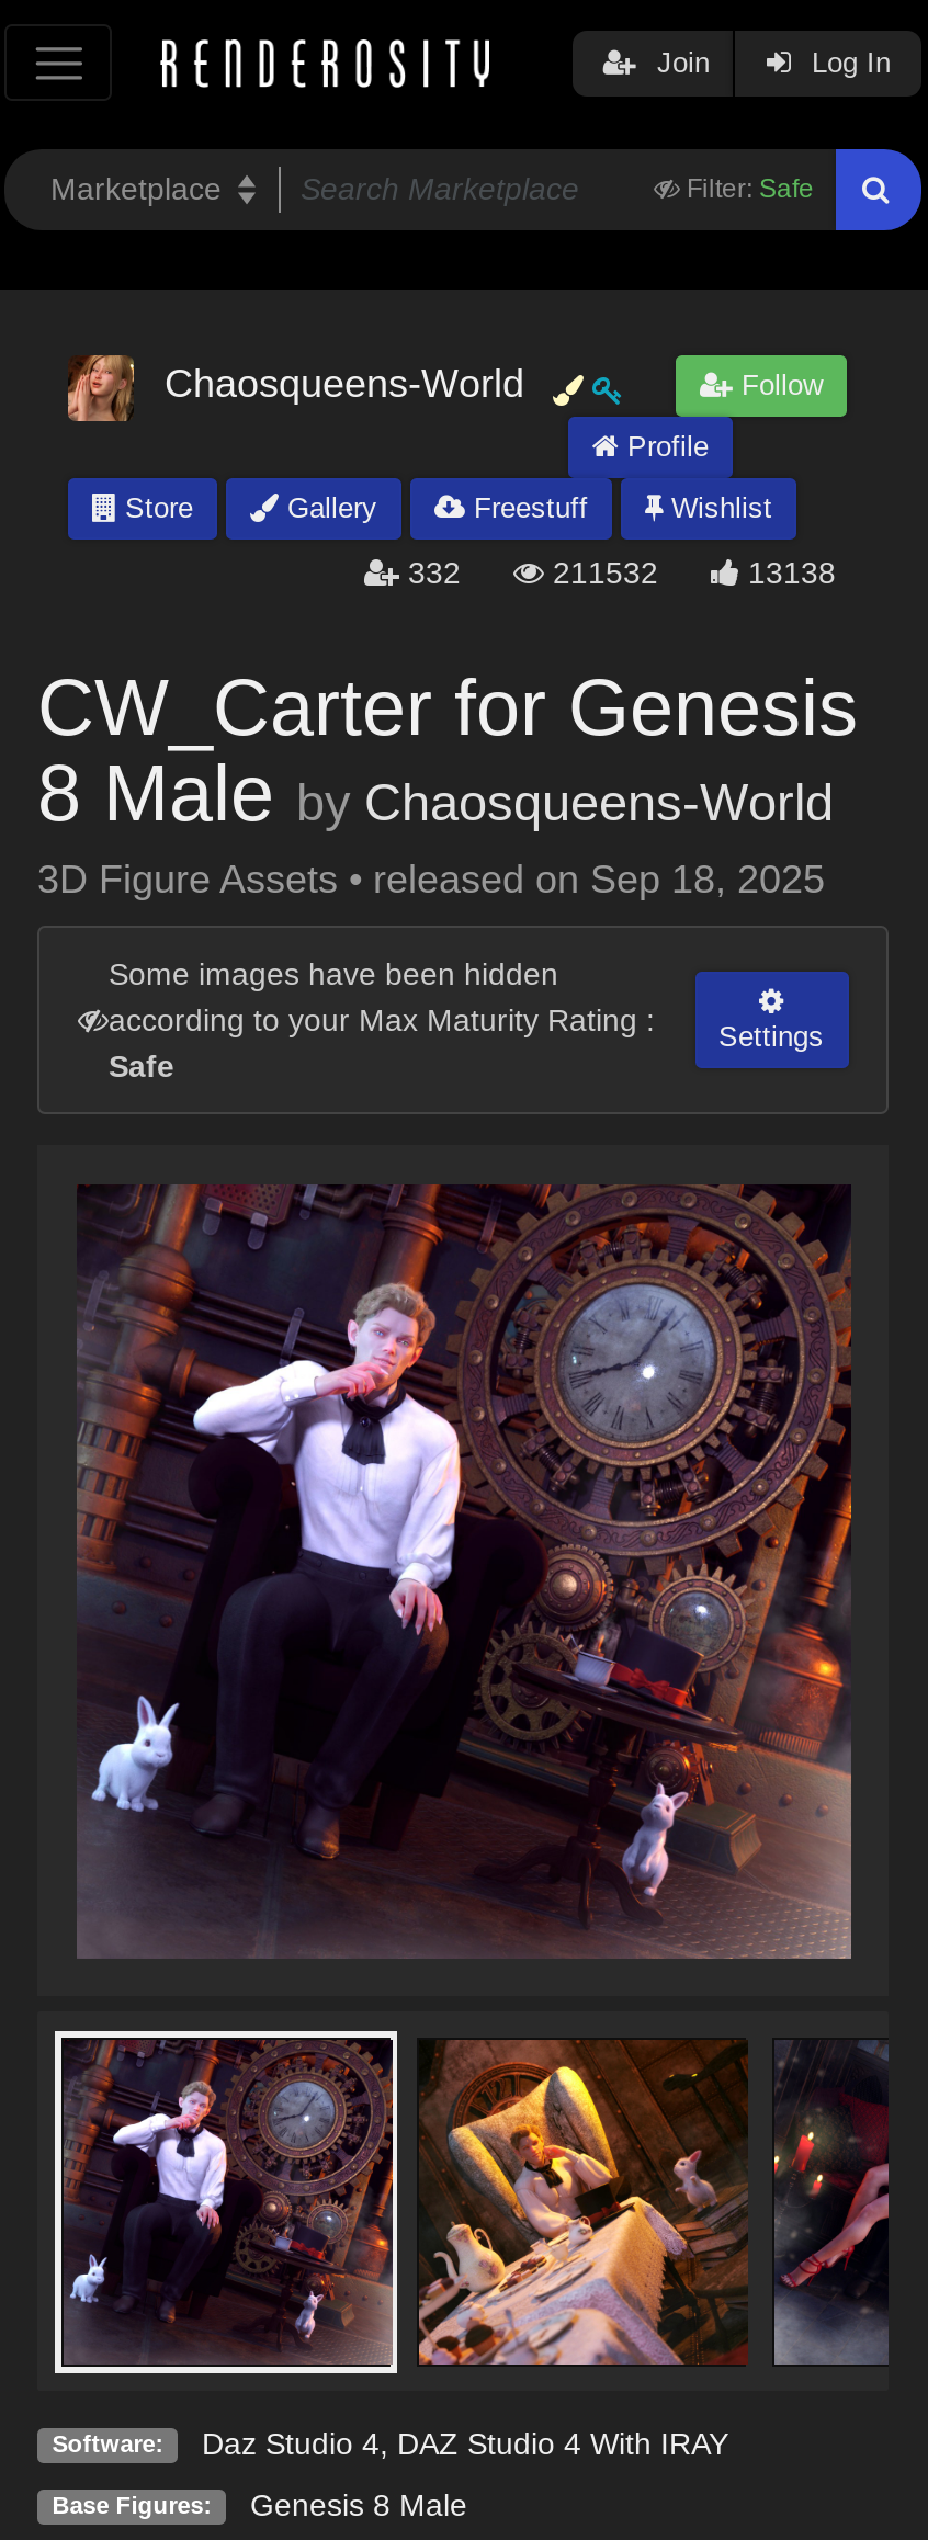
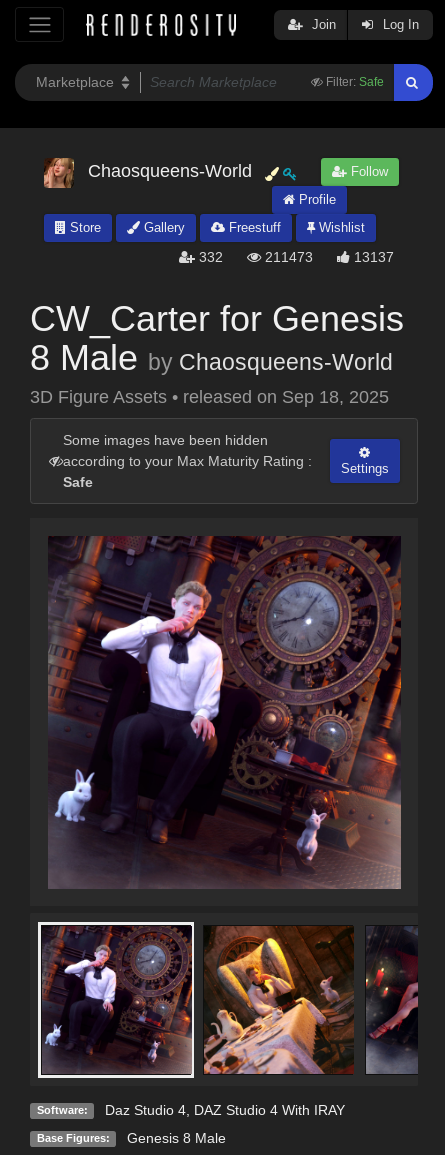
[544,555,658,590] 211532 -> [261,249,313,265] 211473
[739,555,836,590] 13138 -> [350,249,394,265] 13137

